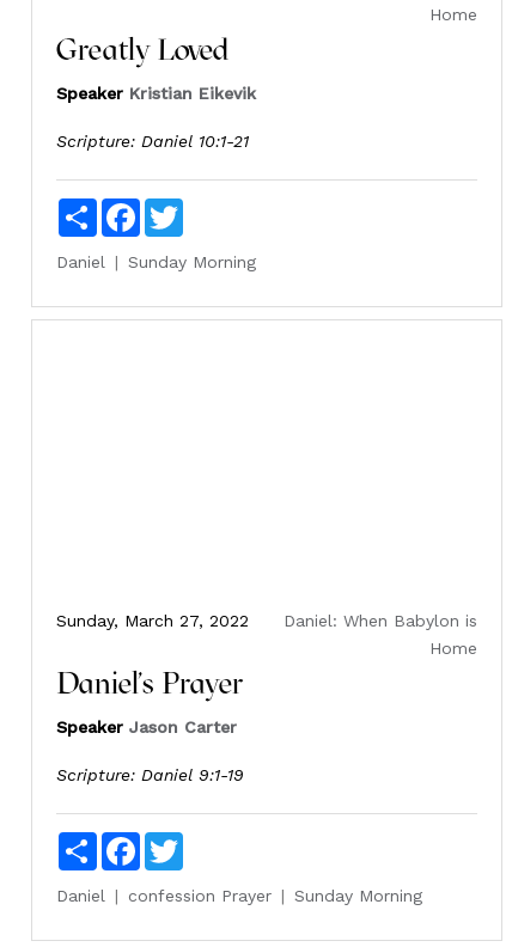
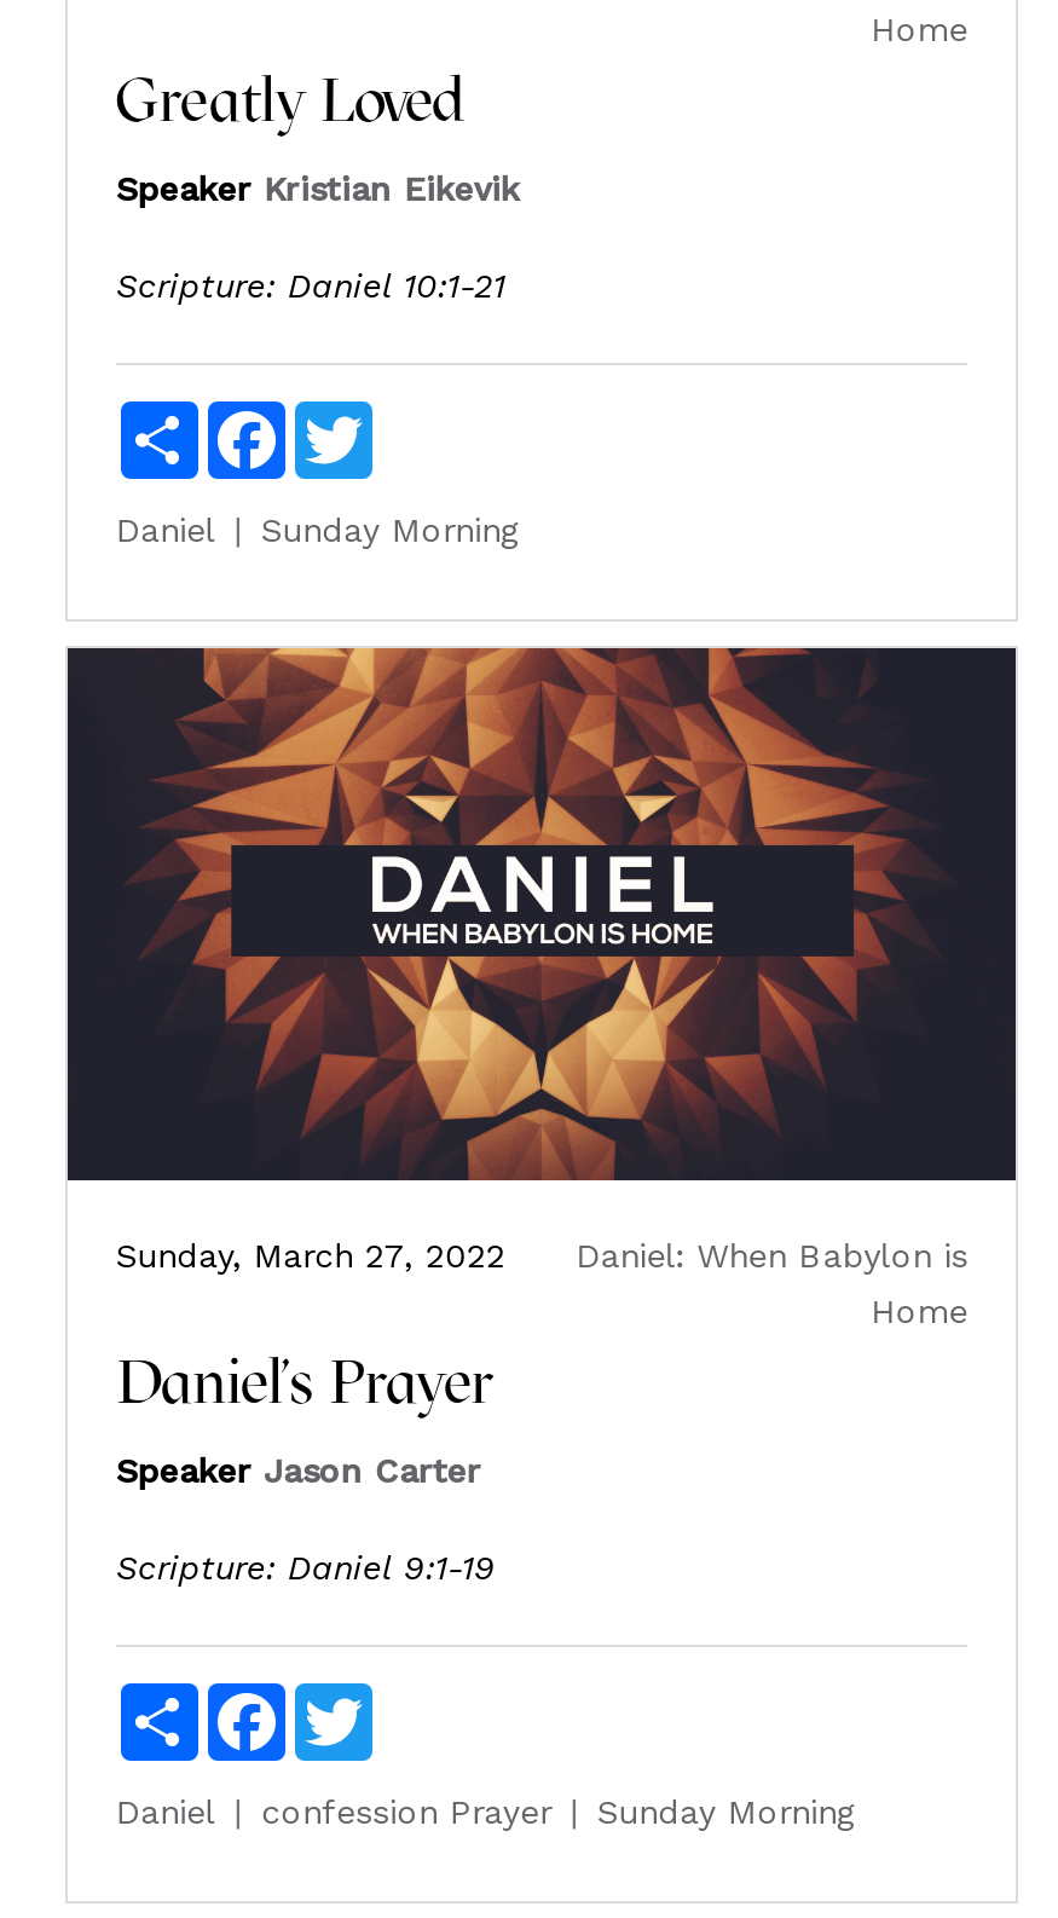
none -> [65,646,1018,1183] [image]

